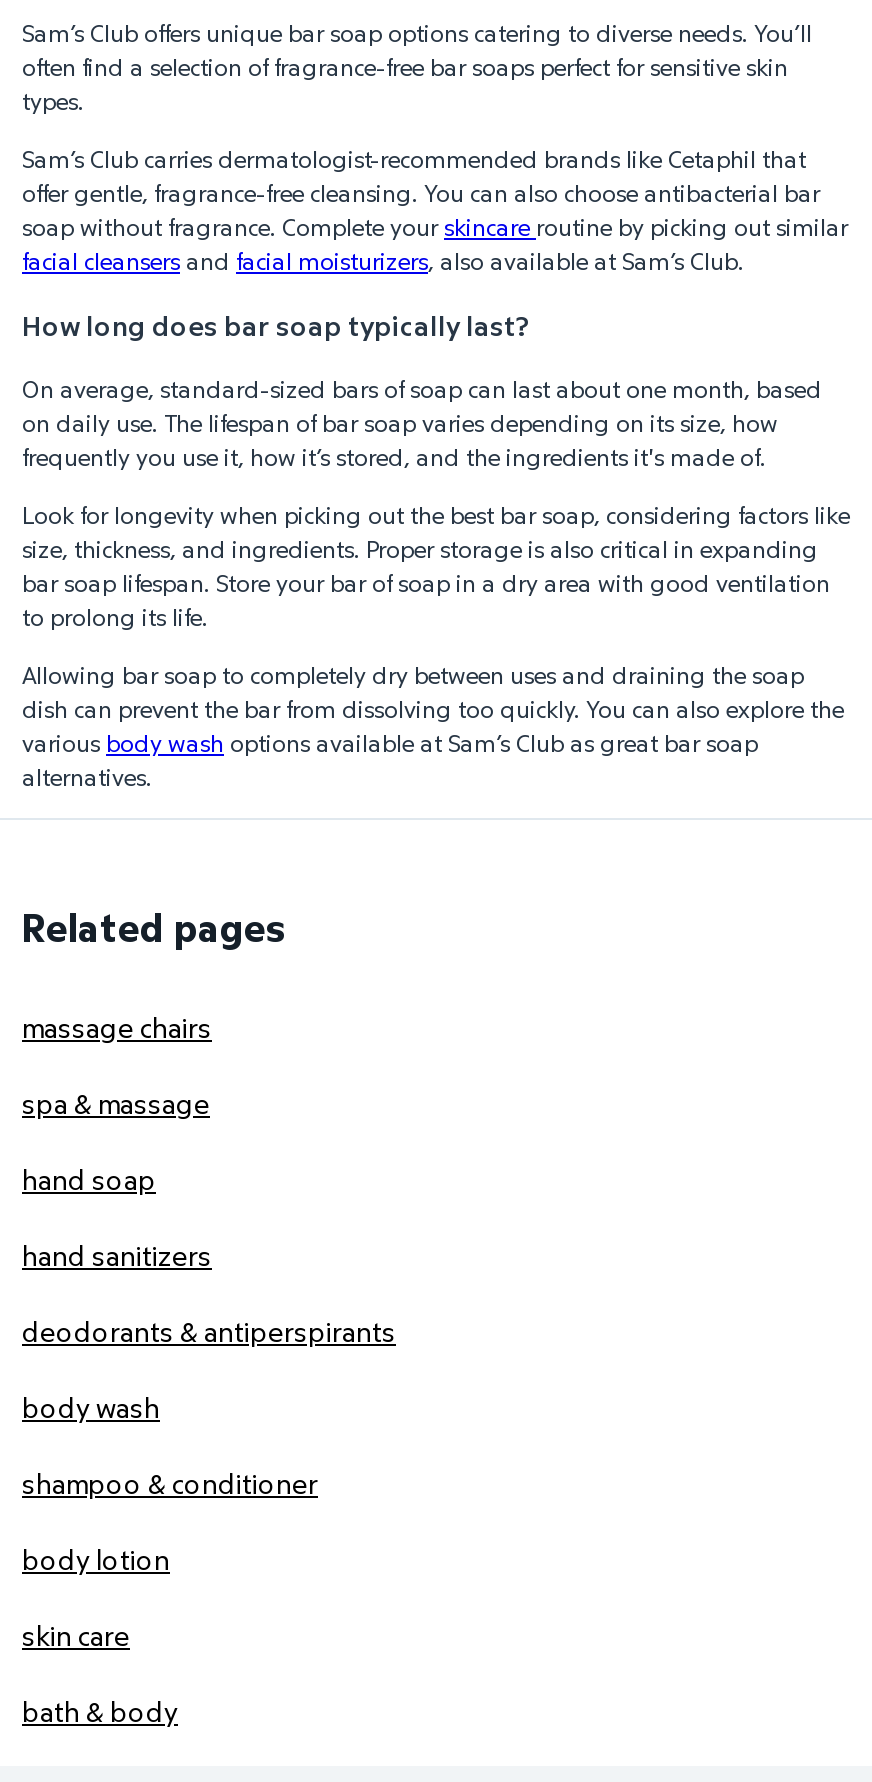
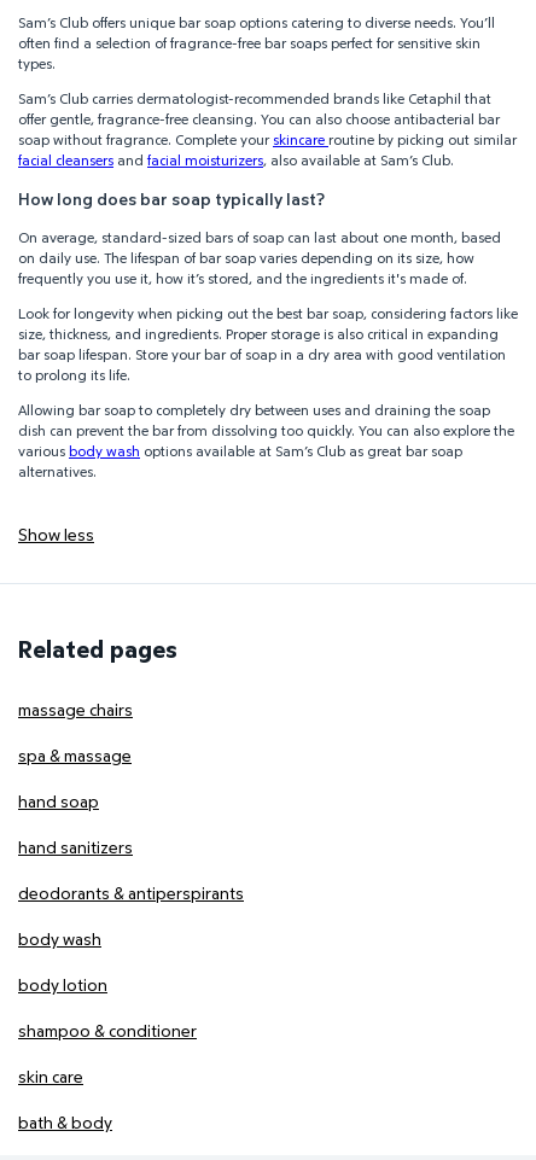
none -> [18,523,94,546] Show less
moved [22,1464,318,1502] -> [18,1019,197,1042]: shampoo & conditioner

